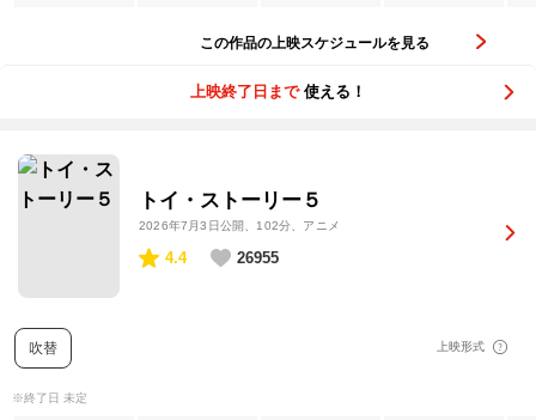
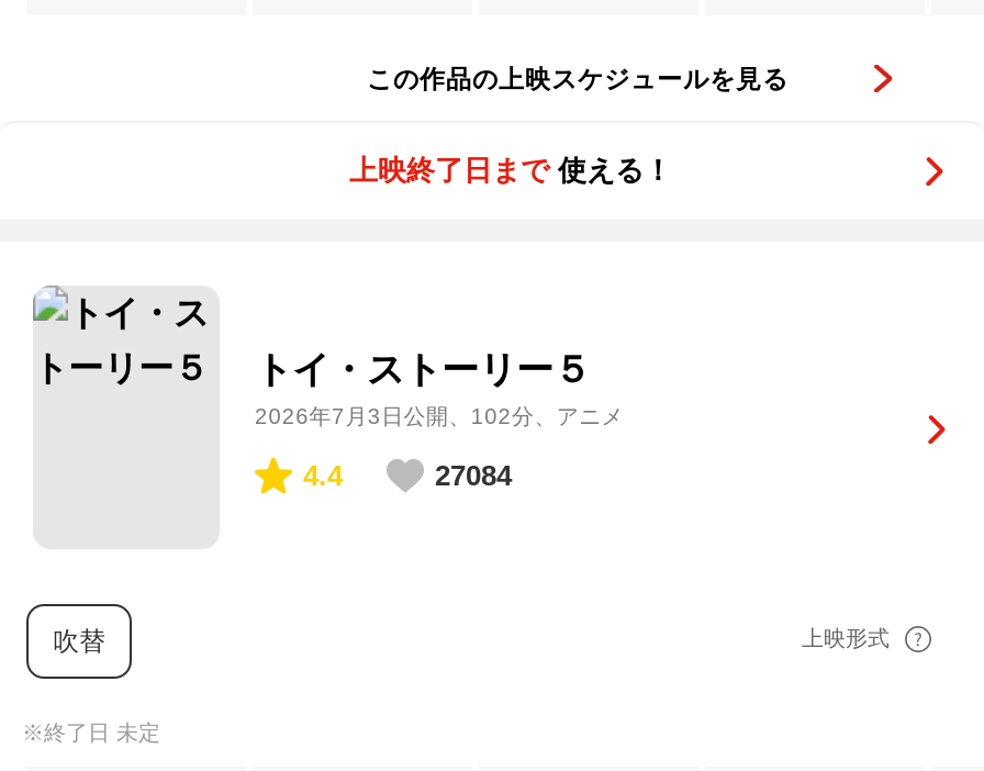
[237,249,279,267] 26955 -> [435,459,512,492] 27084

